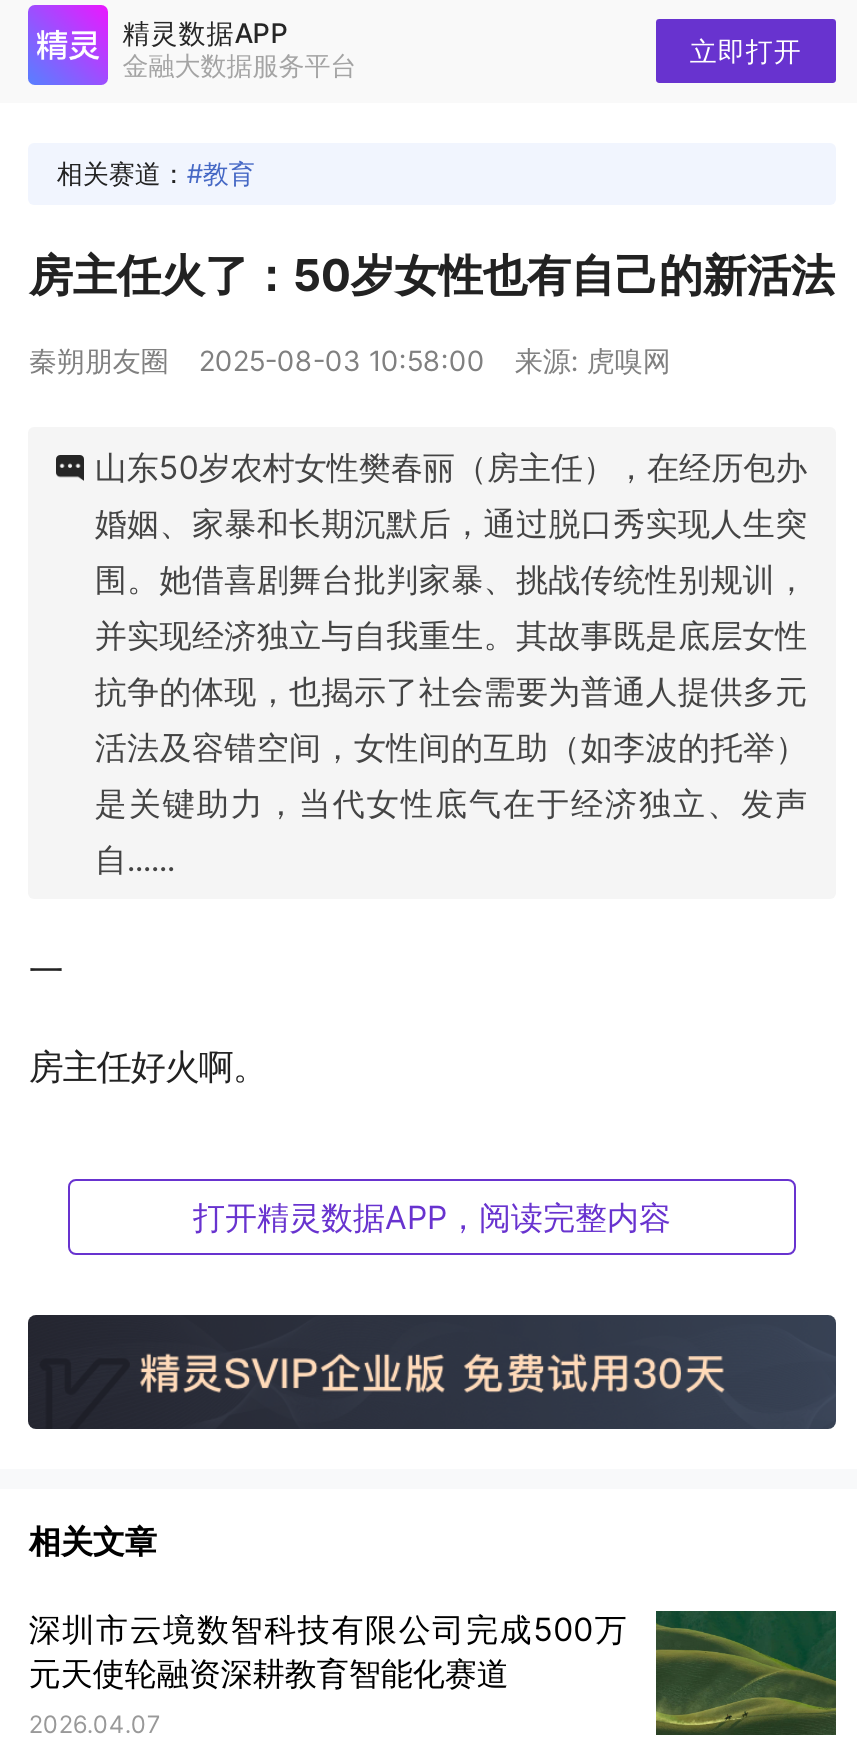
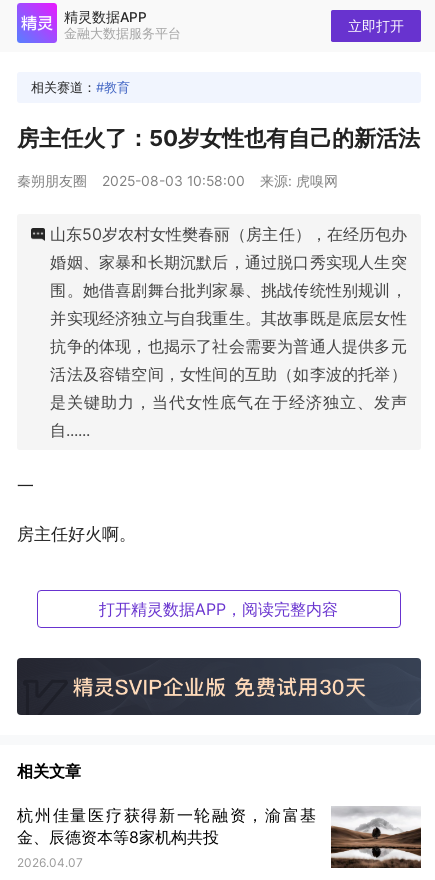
[29,1609,838,1735] [image] | 深圳市云境数智科技有限公司完成500万 | 元天使轮融资深耕教育智能化赛道 -> [17,805,422,868] [image] | 杭州佳量医疗获得新一轮融资，渝富基 | 金、辰德资本等8家机构共投

